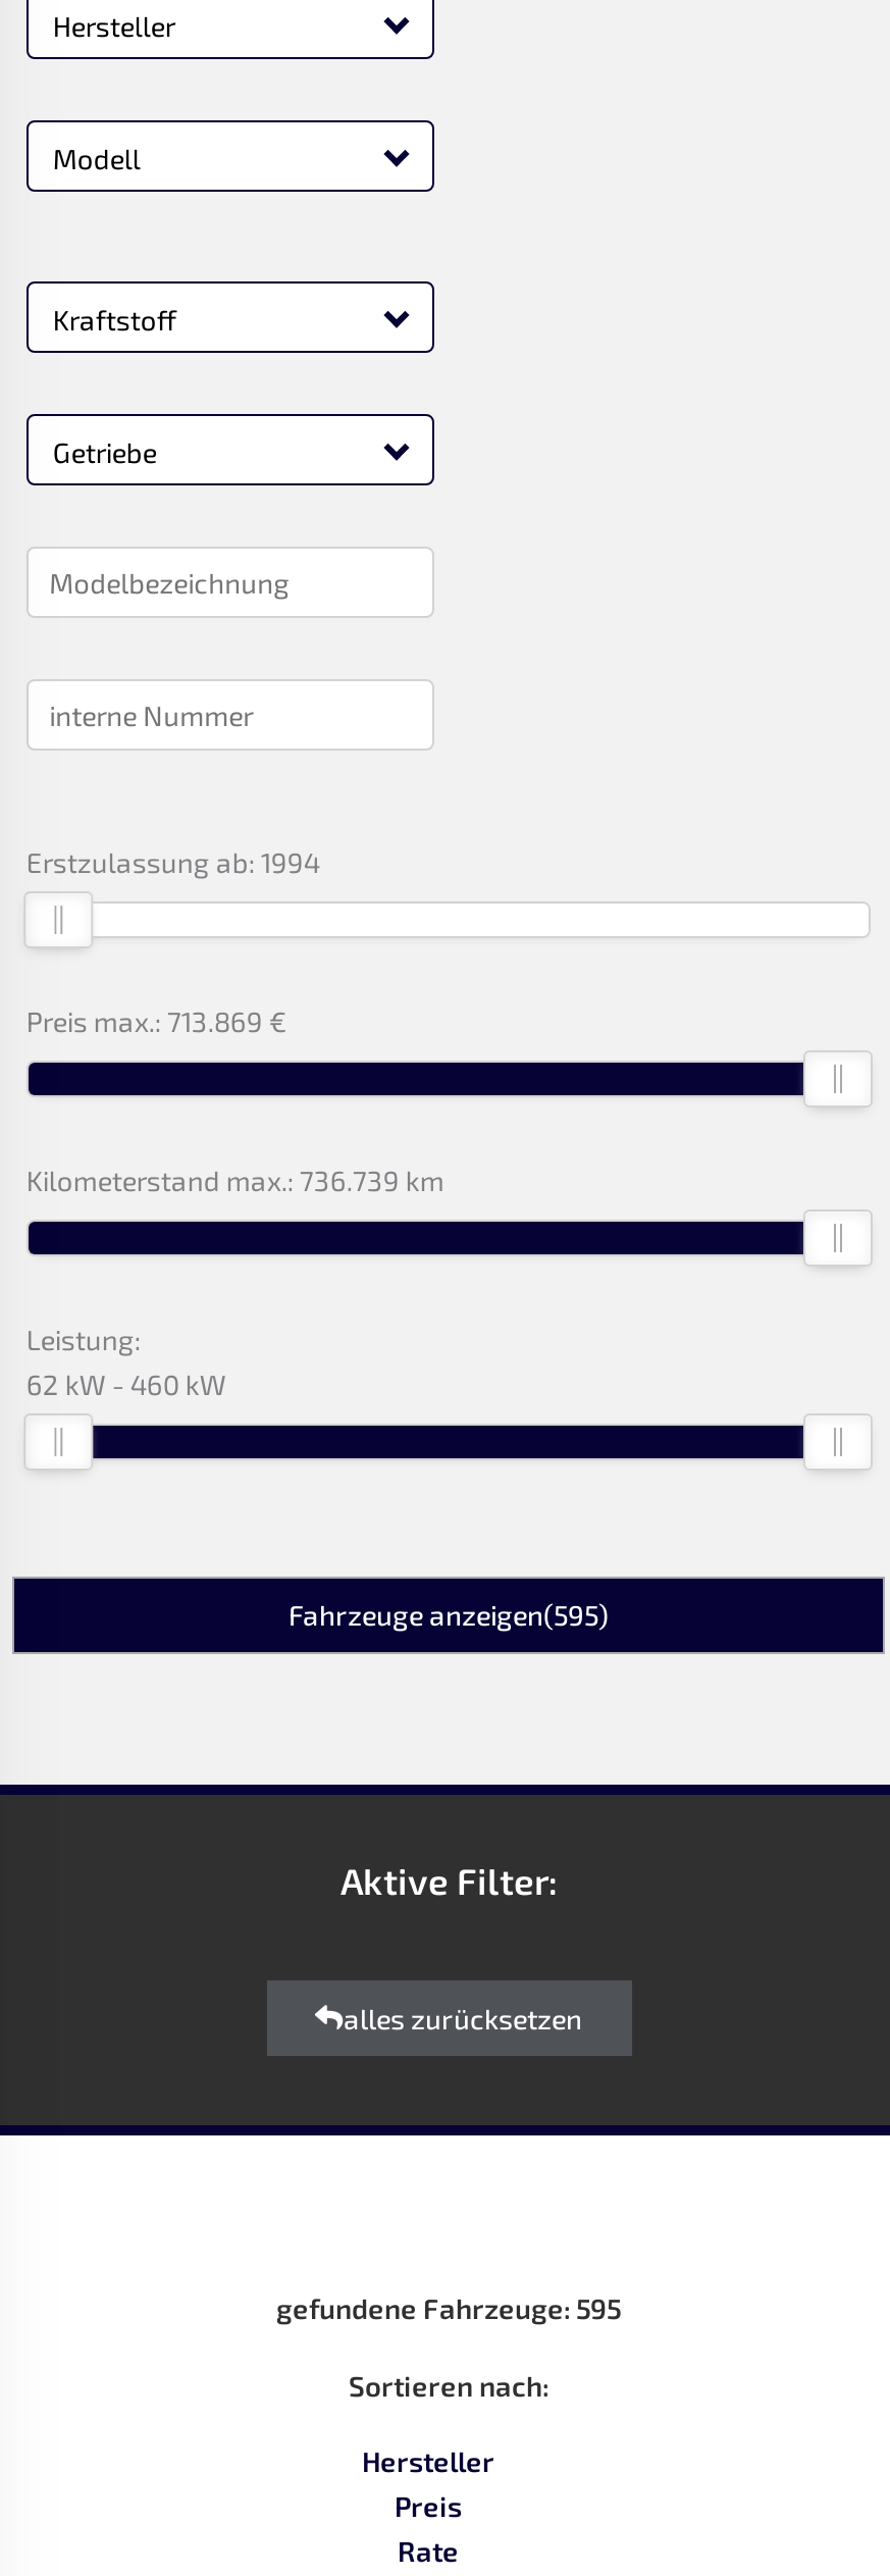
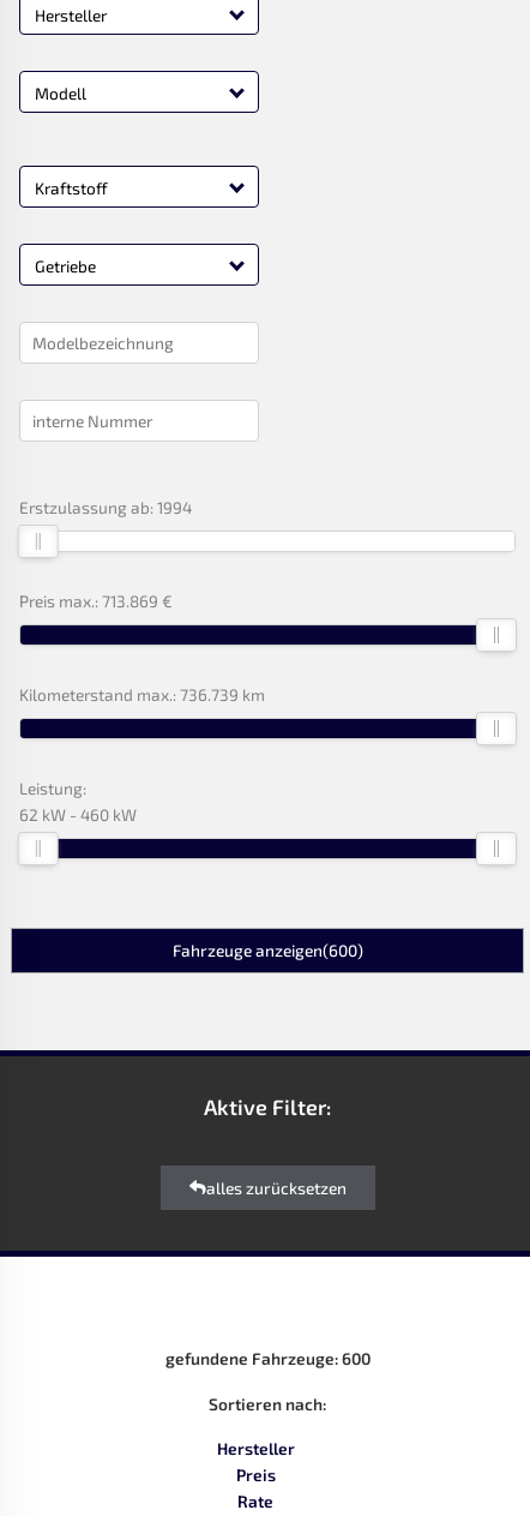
[289,1596,609,1631] Fahrzeuge anzeigen(595) -> [172,939,363,960] Fahrzeuge anzeigen(600)
[276,2291,621,2326] gefundene Fahrzeuge: 595 -> [165,1348,370,1369] gefundene Fahrzeuge: 600

